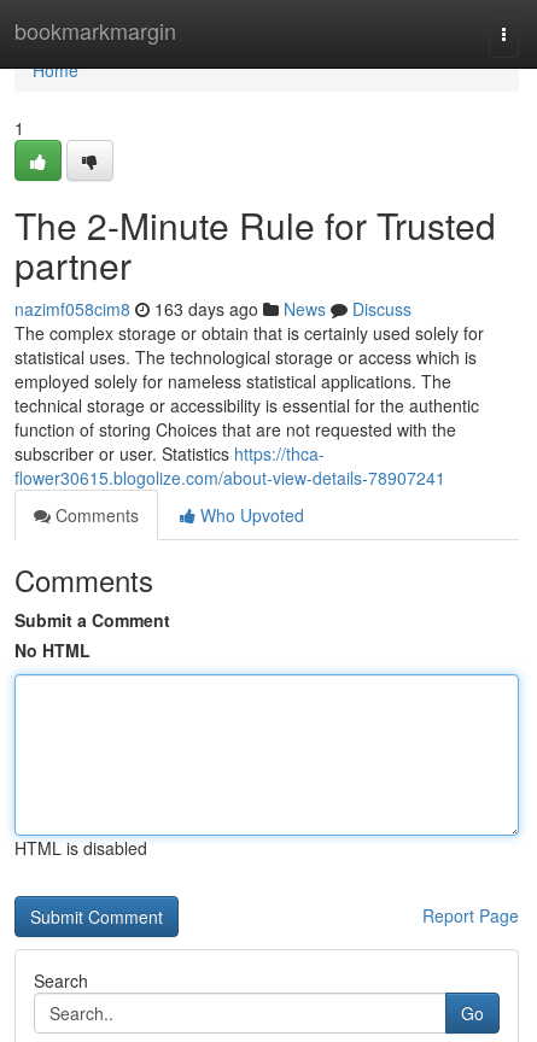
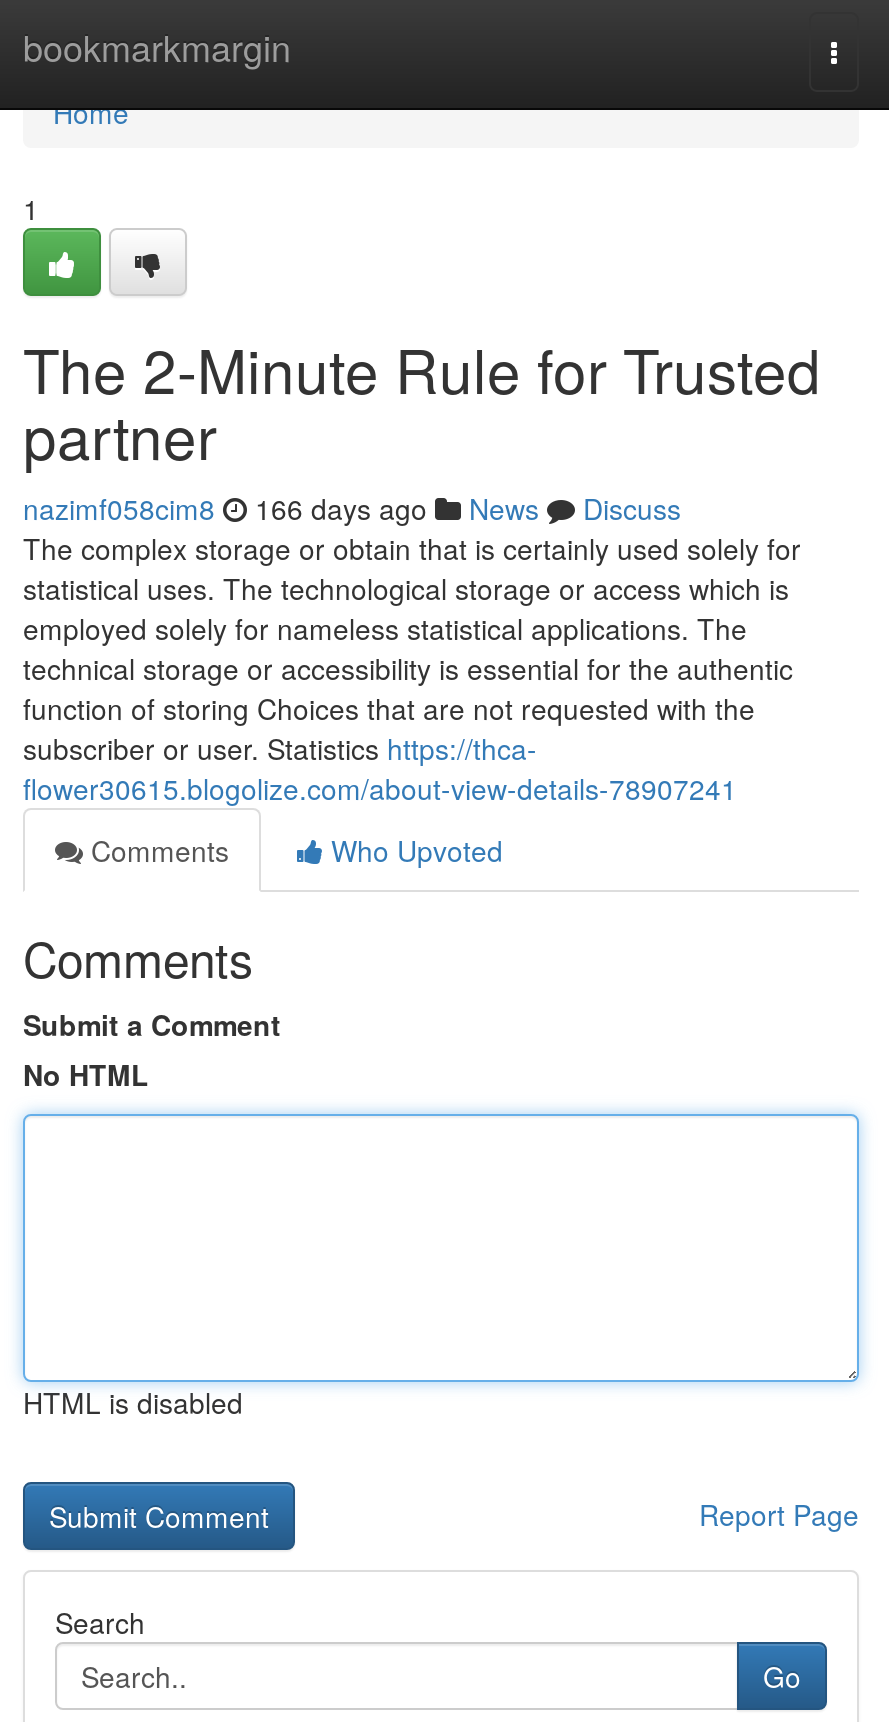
[14,297,411,321] nazimf058cim8 163 days ago News Discuss -> [23,488,681,528] nazimf058cim8 166 days ago News Discuss

